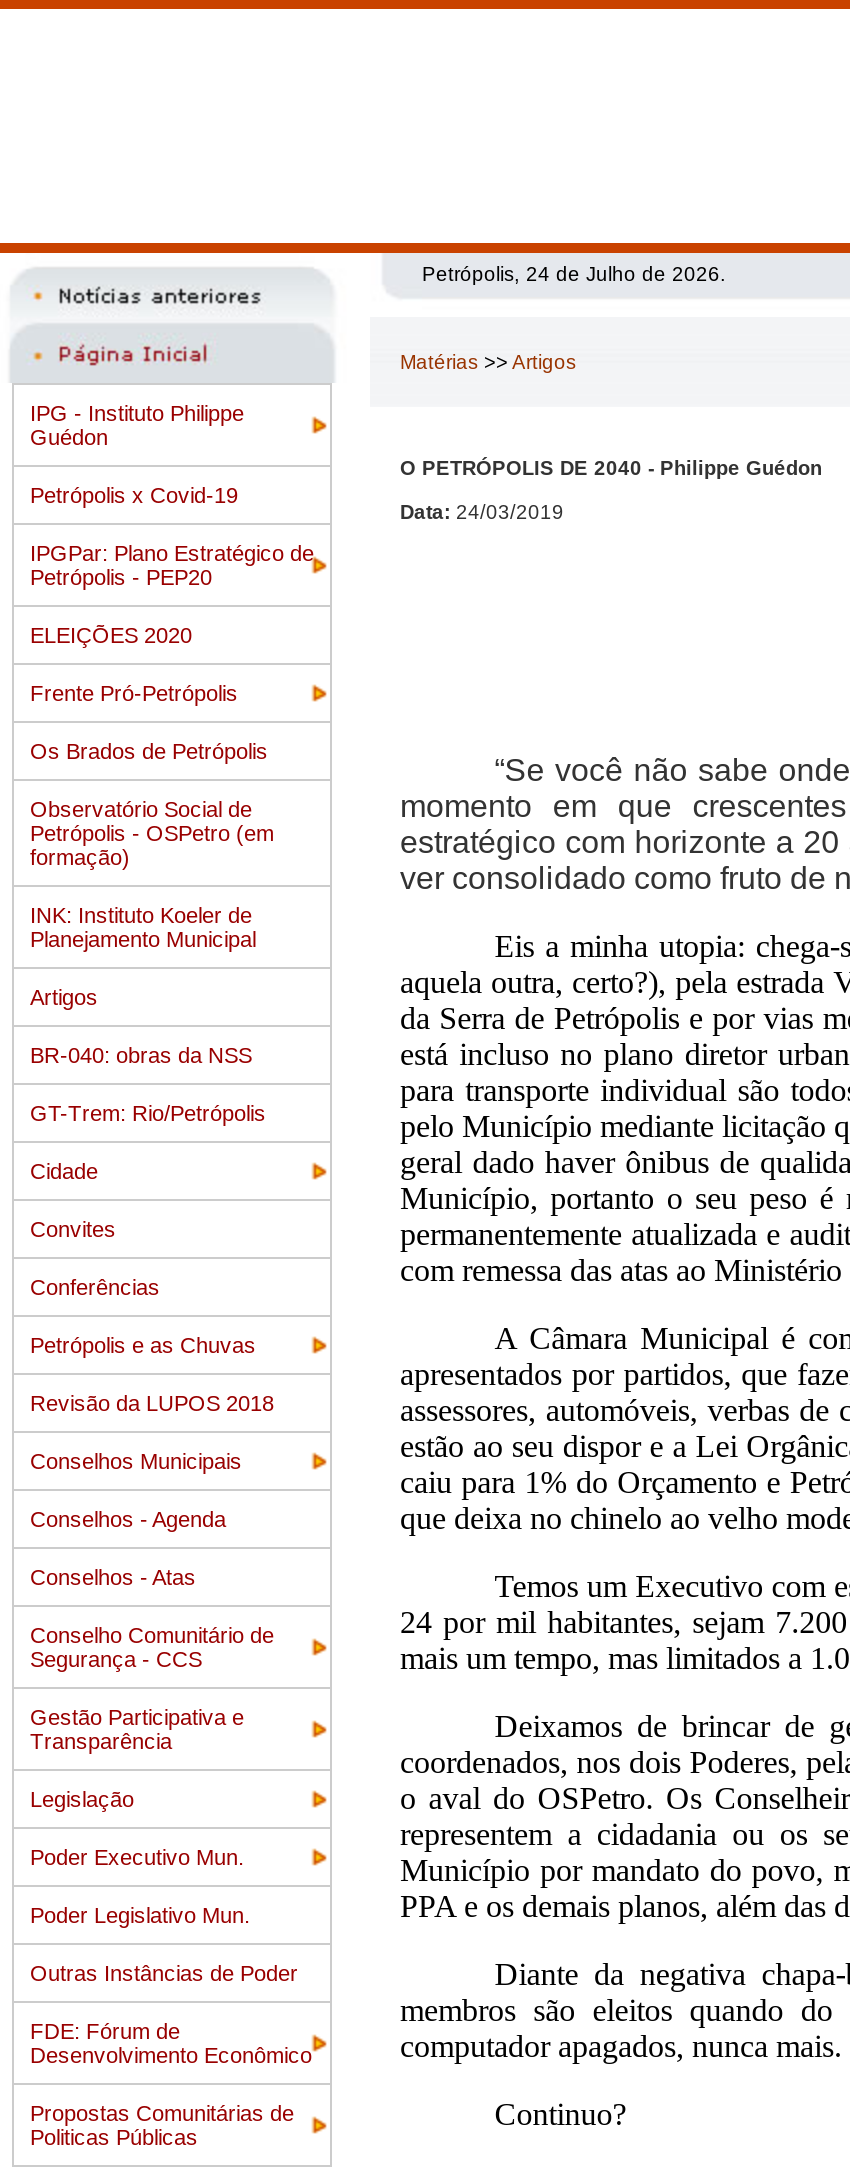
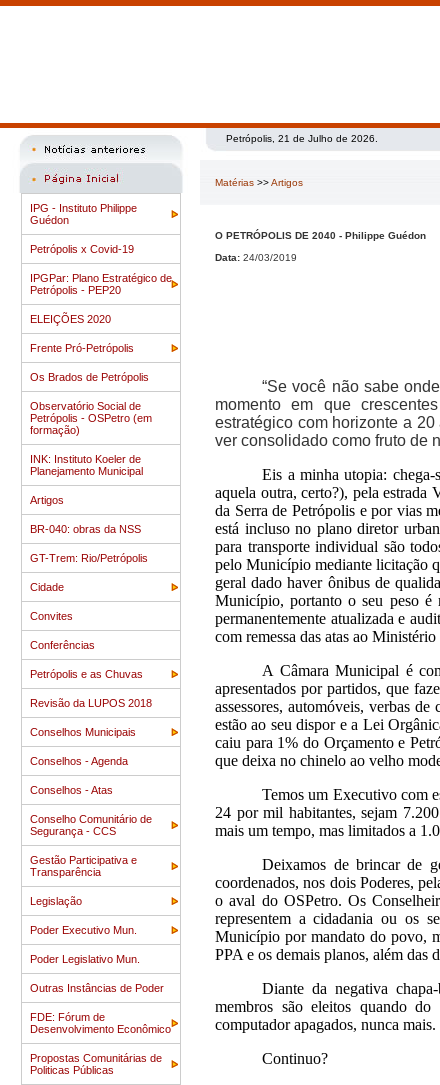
[422,263,726,285] Petrópolis, 24 de Julho de 2026. -> [226,133,378,144] Petrópolis, 21 de Julho de 2026.

